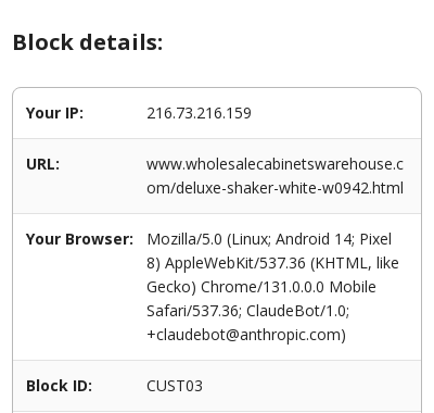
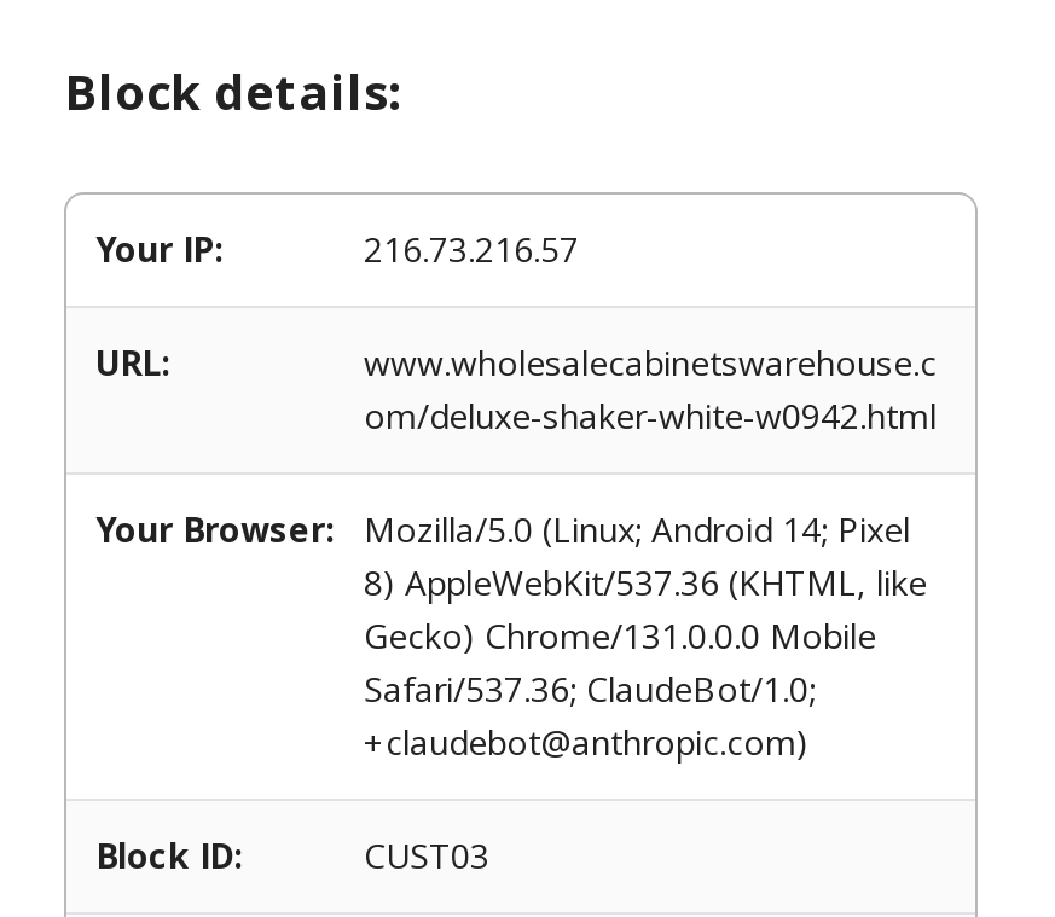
[146,102,252,123] 216.73.216.159 -> [364,226,579,272] 216.73.216.57

